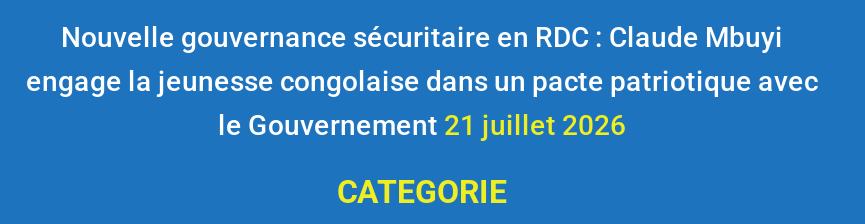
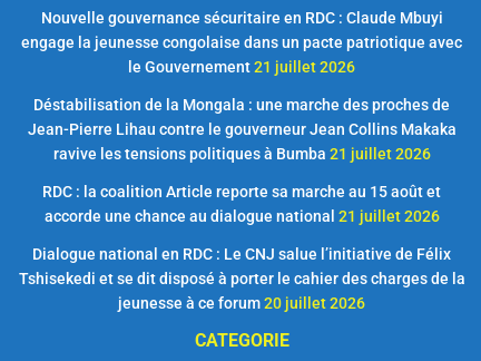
none -> [18,96,465,312] Déstabilisation de la Mongala : une marche des proches de | Jean-Pierre Lihau contre le gouverneur Jean Collins Makaka | ravive les tensions politiques à Bumba 21 juillet 2026 | RDC : la coalition Article reporte sa marche au 15 août et | accorde une chance au dialogue national 21 juillet 2026 | Dialogue national en RDC : Le CNJ salue l’initiative de Félix | Tshisekedi et se dit disposé à porter le cahier des charges de la | jeunesse à ce forum 20 juillet 2026

